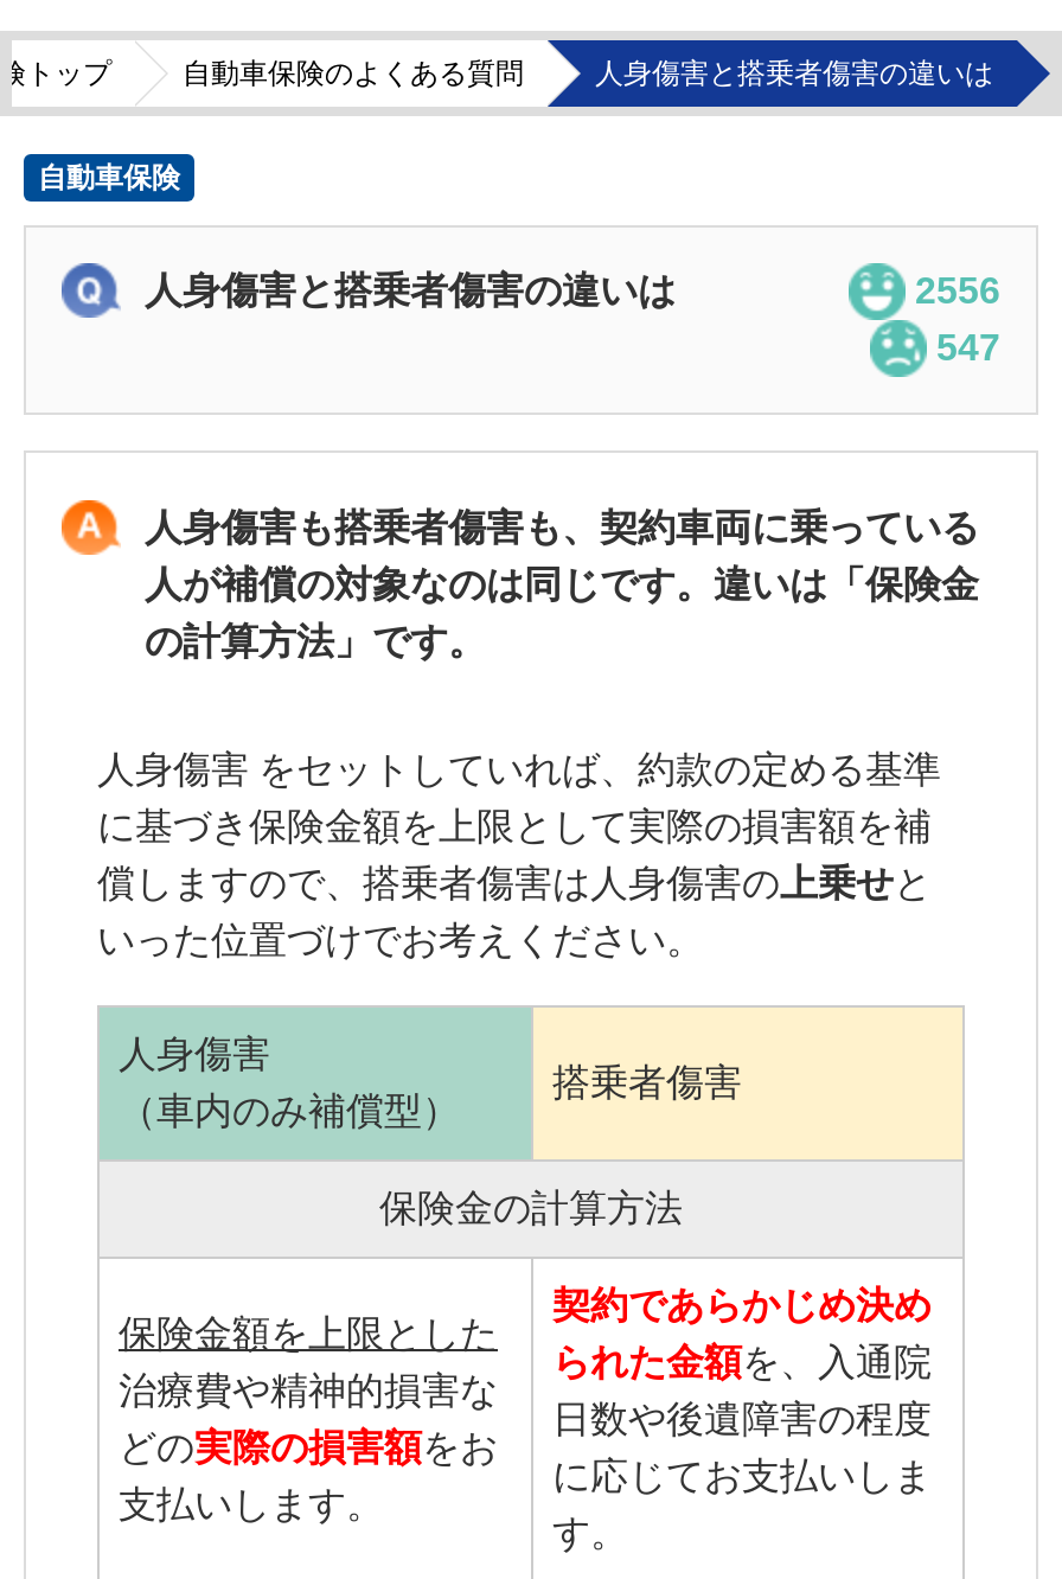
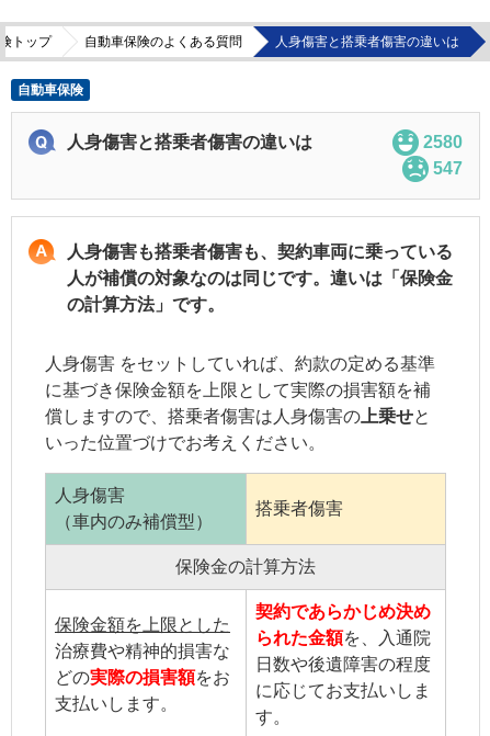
[915,270,1000,311] 2556 -> [423,133,463,151] 2580

